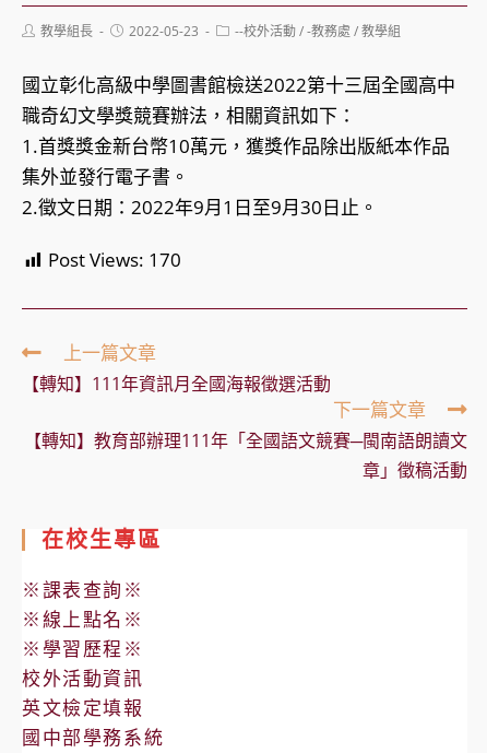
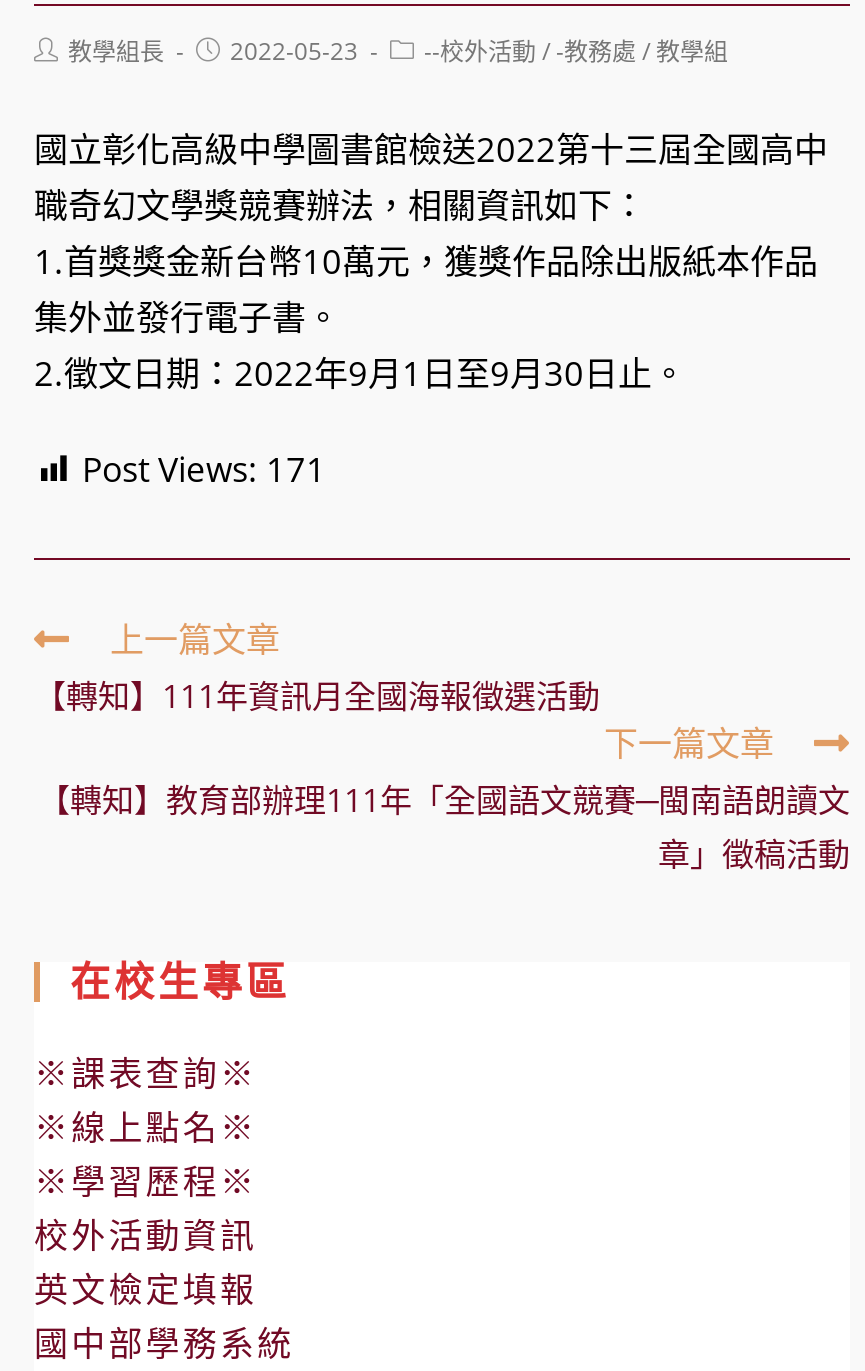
[48,247,181,272] Post Views: 170 -> [82,445,326,491] Post Views: 171

